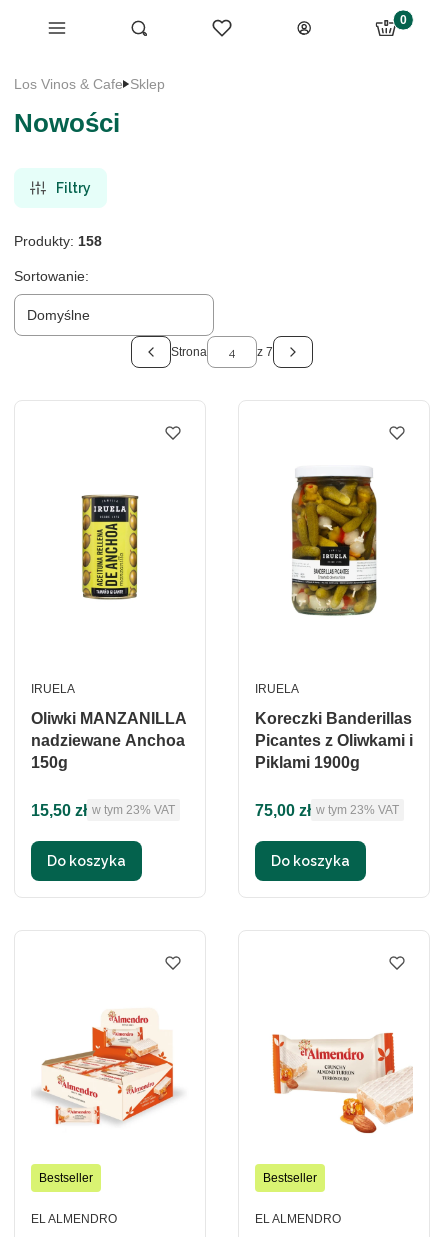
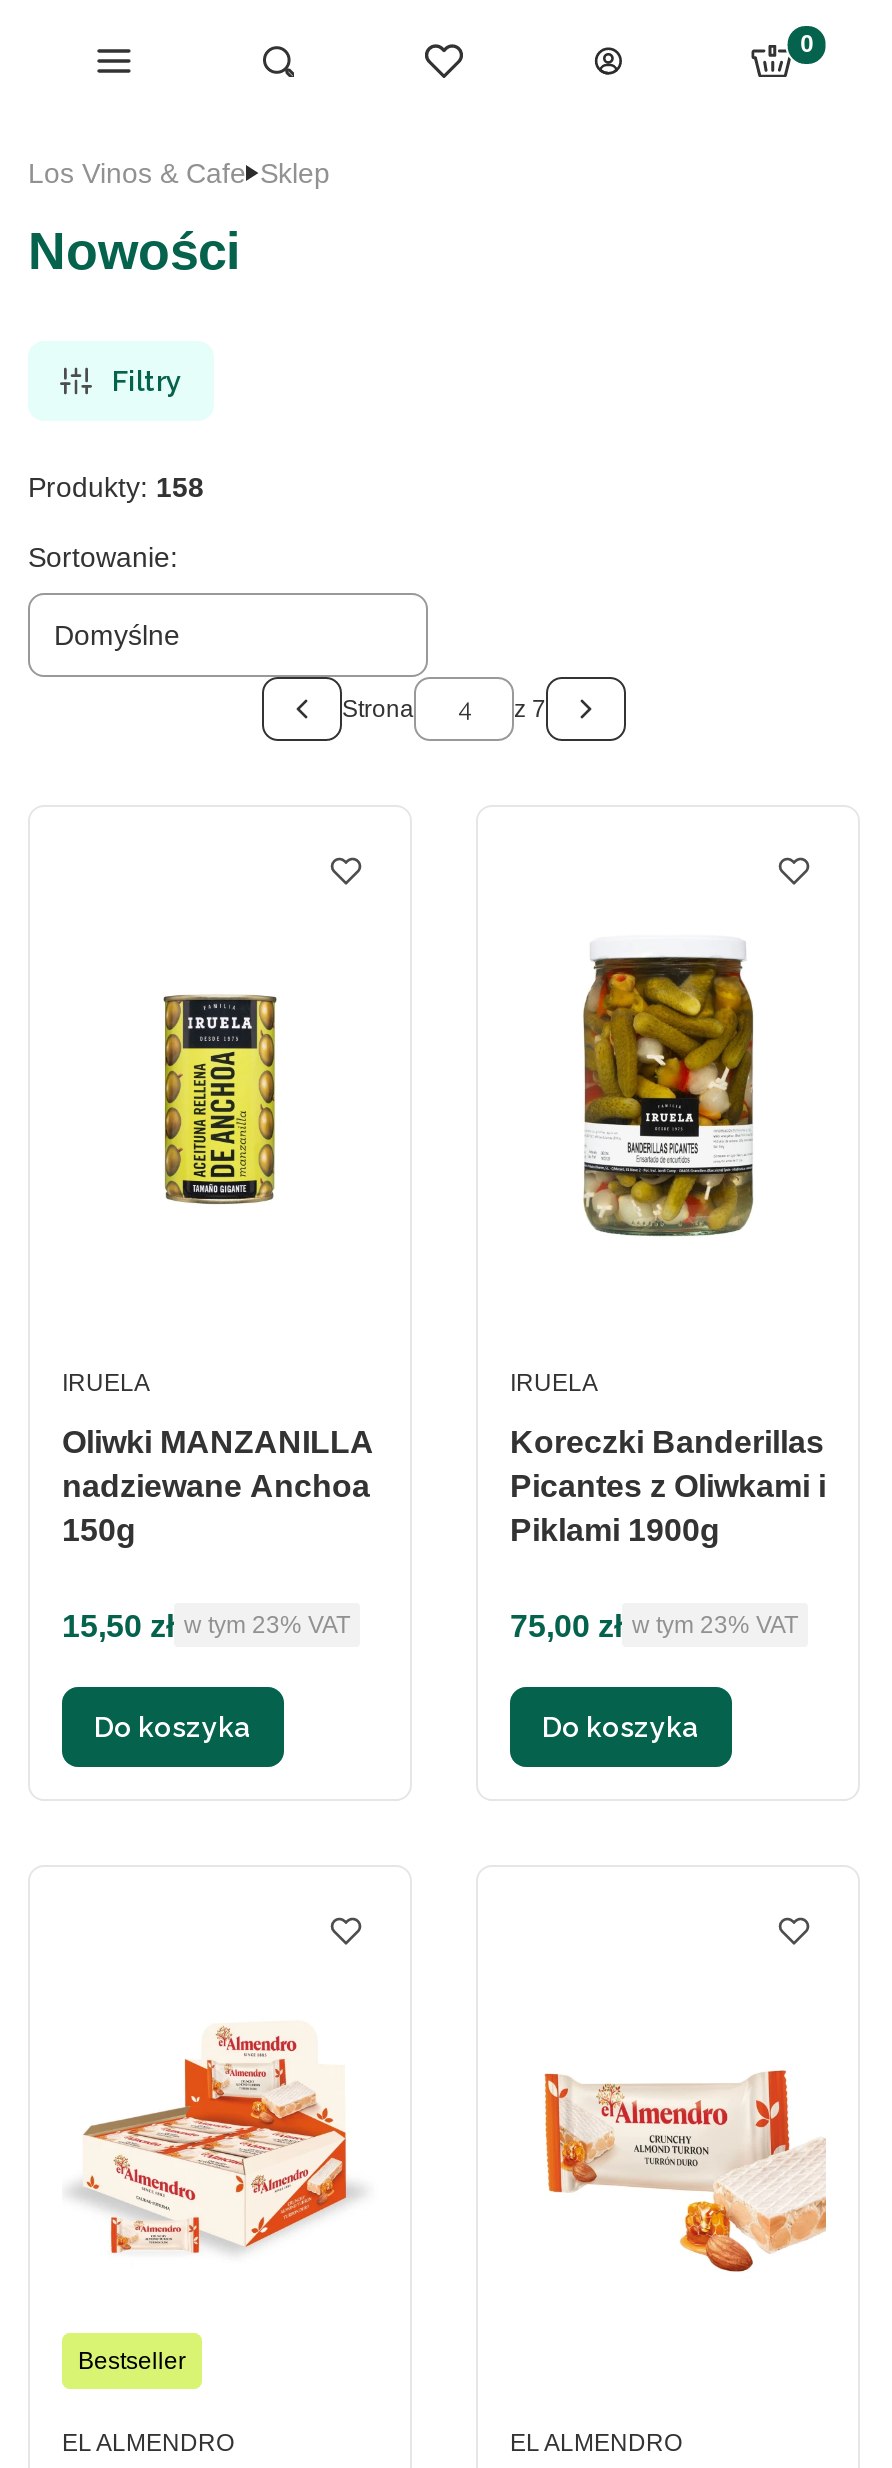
[263,1171,317,1185] Bestseller -> none

